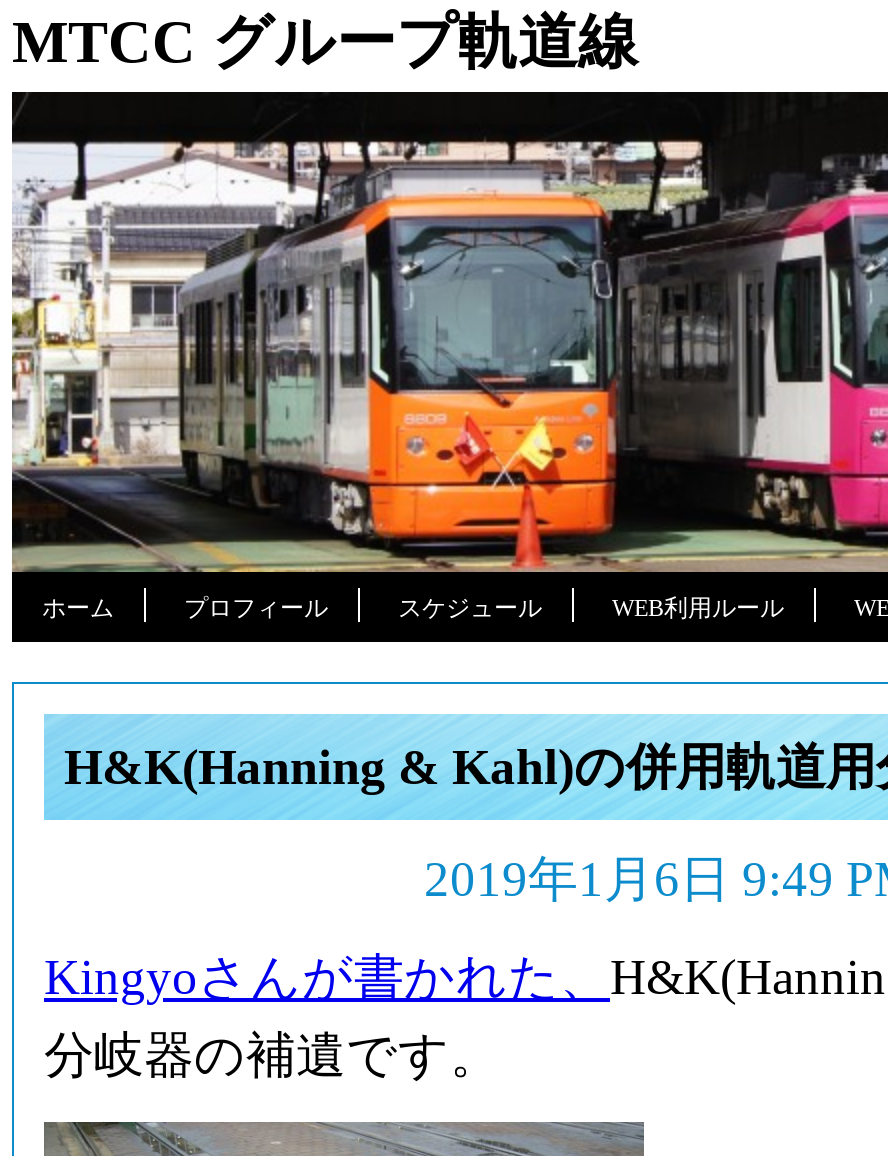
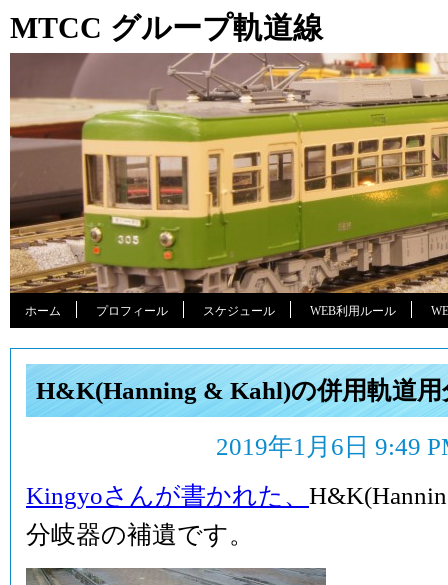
[10,90,882,572] [image] -> [9,52,445,293] [image]

